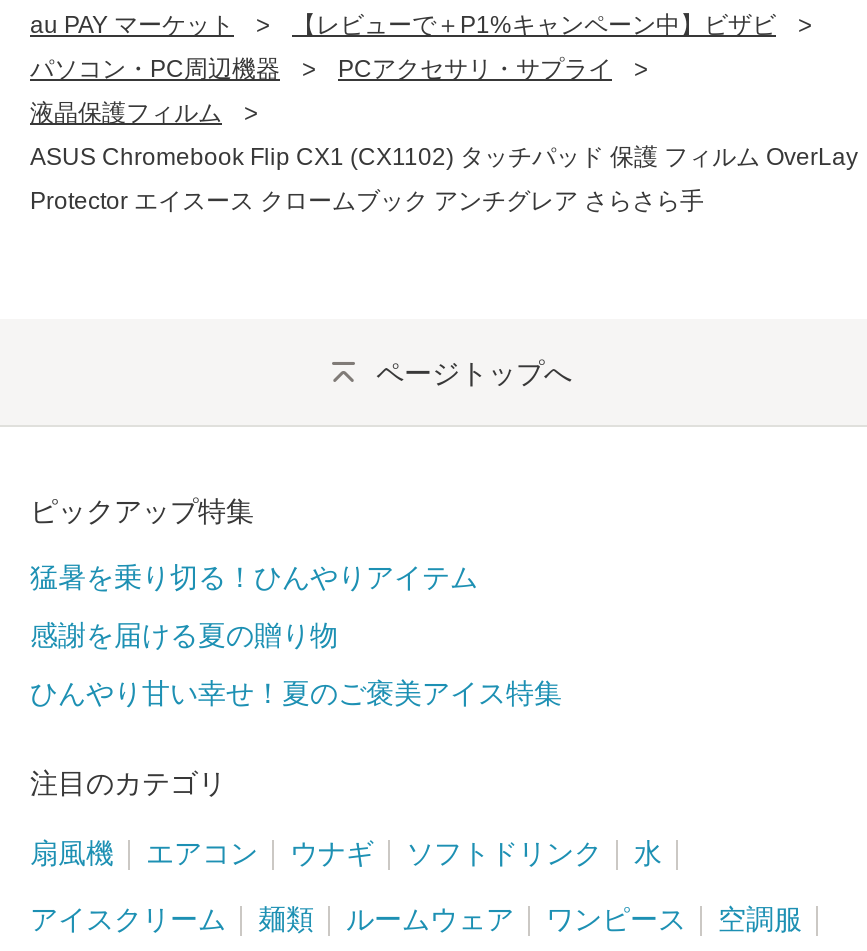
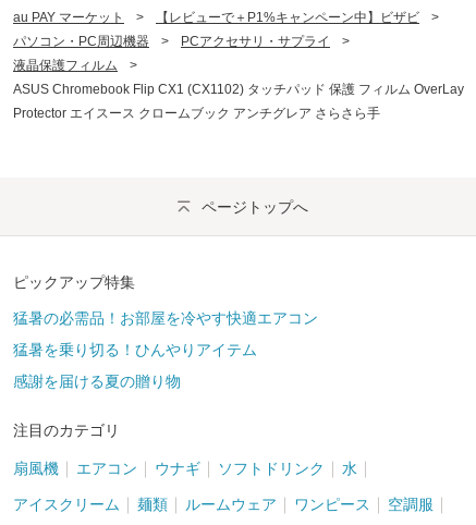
none -> [13,310,318,327] 猛暑の必需品！お部屋を冷やす快適エアコン
moved [30,562,478,652] -> [13,341,257,390]: 猛暑を乗り切る！ひんやりアイテム | 感謝を届ける夏の贈り物
[30,678,562,710] ひんやり甘い幸せ！夏のご褒美アイス特集 -> none

